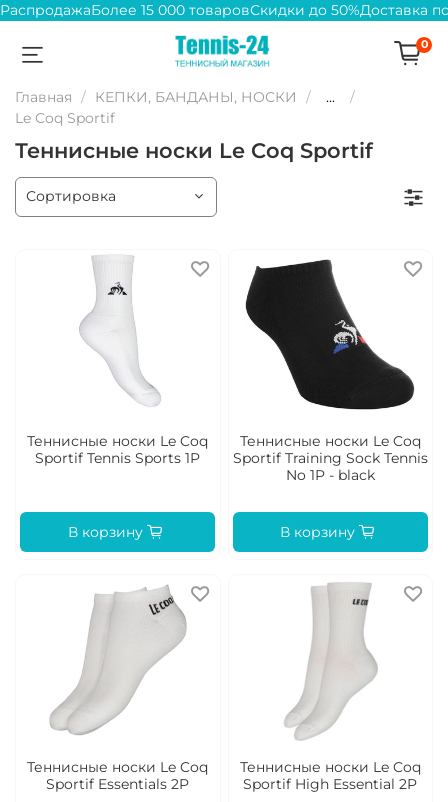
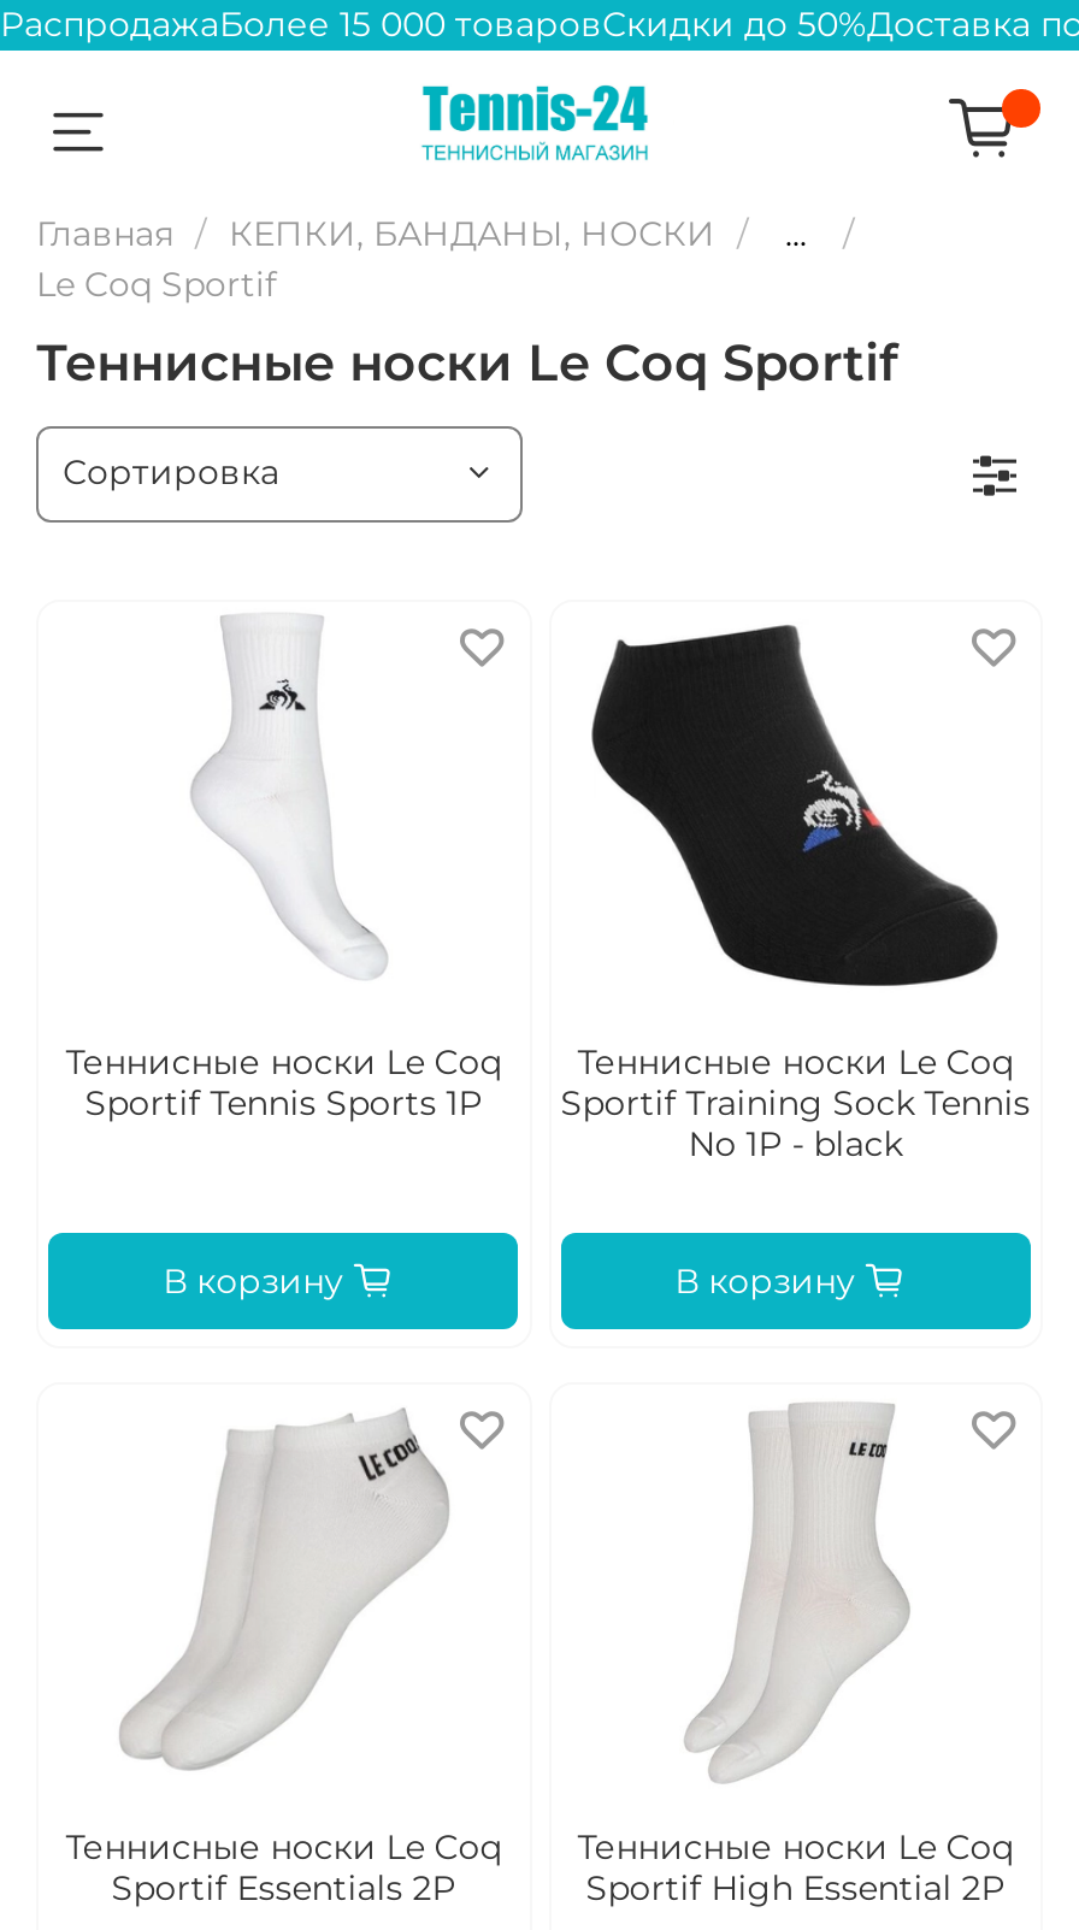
[421,38,428,51] 0 -> none

